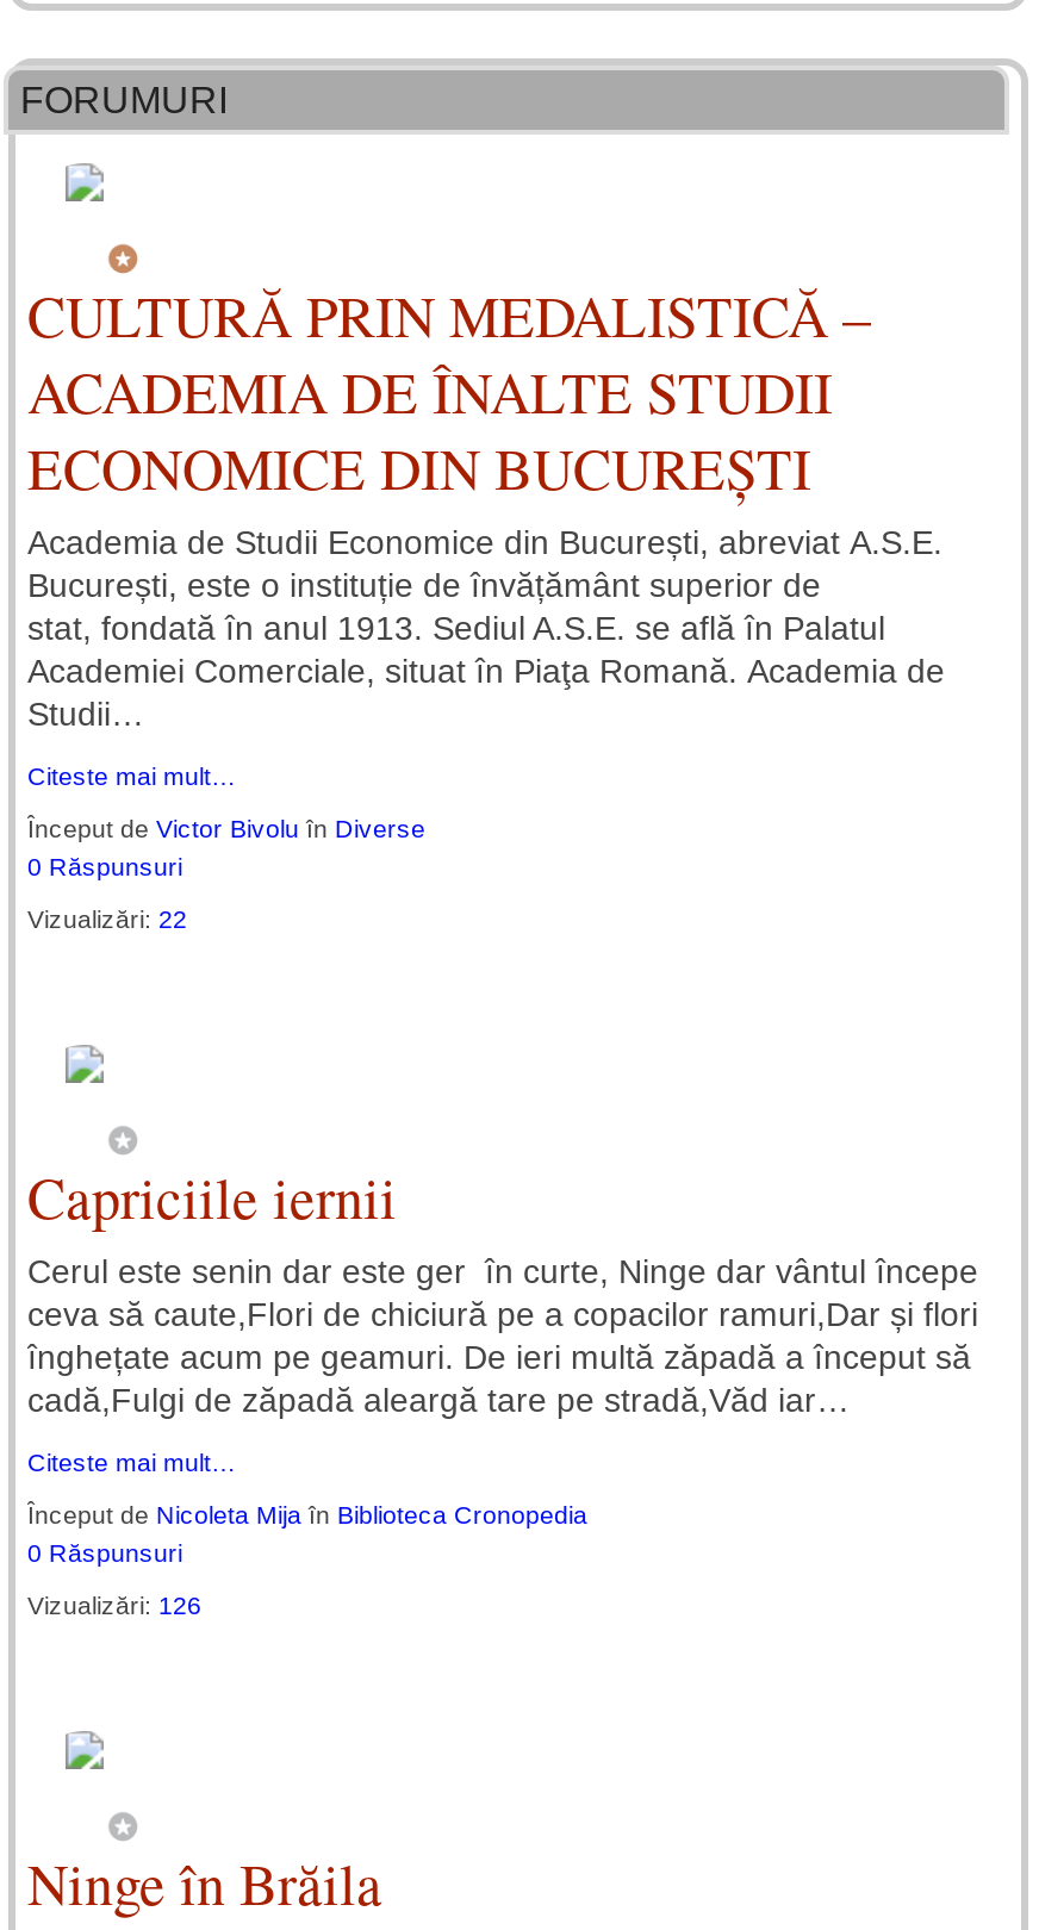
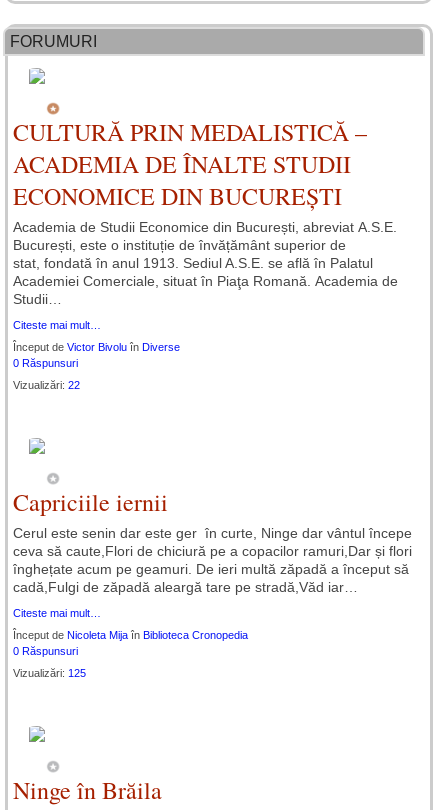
[27,1590,201,1619] Vizualizări: 126 -> [13,667,86,679] Vizualizări: 125

